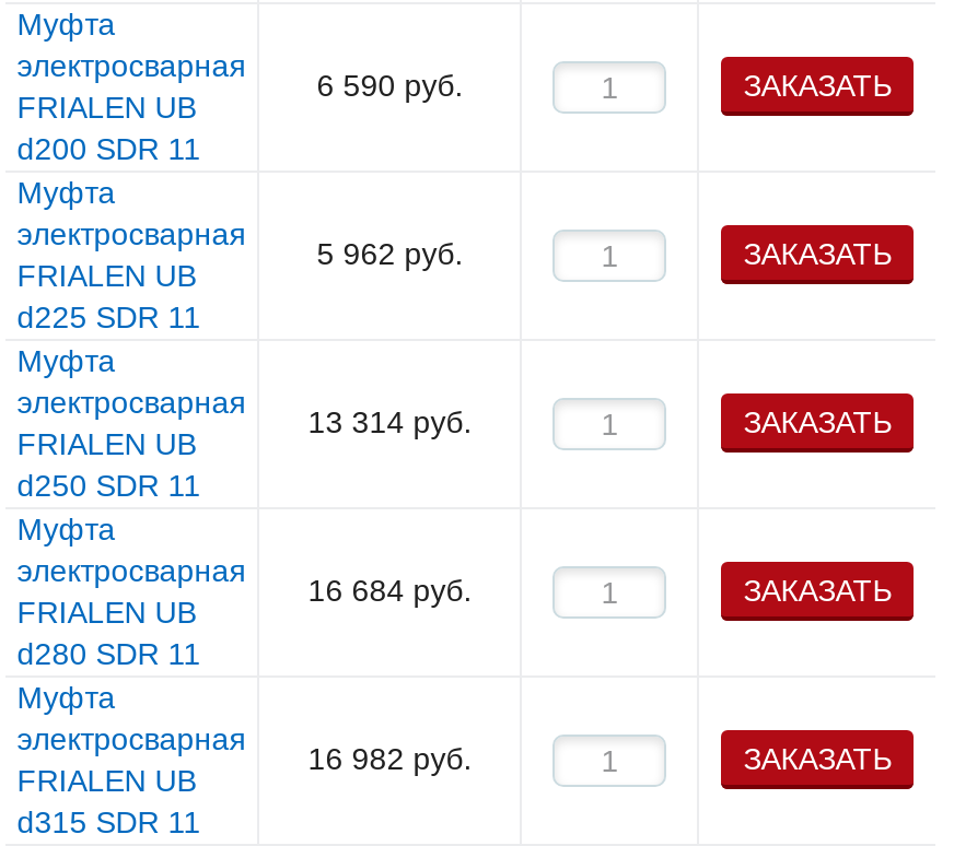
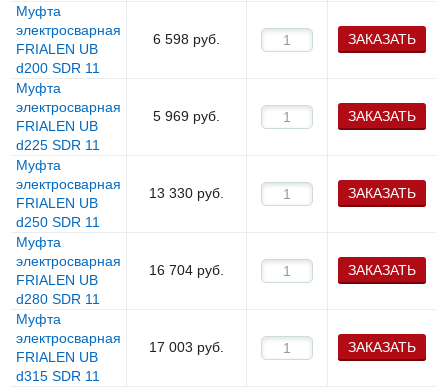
[317,68,463,103] 6 590 руб. -> [153,31,220,47] 6 598 руб.
[317,237,463,272] 5 962 руб. -> [153,108,220,124] 5 969 руб.
[308,405,472,440] 13 314 руб. -> [149,185,224,201] 13 330 руб.
[308,573,472,608] 16 684 руб. -> [149,262,224,278] 16 704 руб.
[308,742,472,776] 16 982 руб. -> [149,339,224,355] 17 003 руб.

